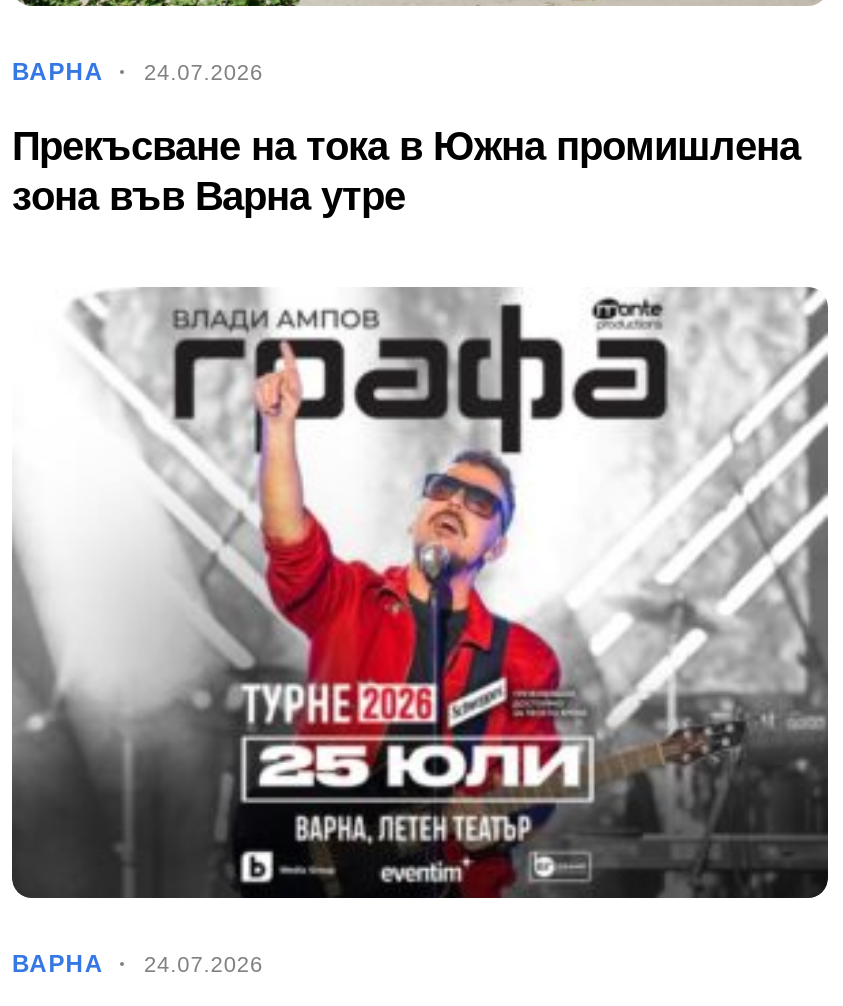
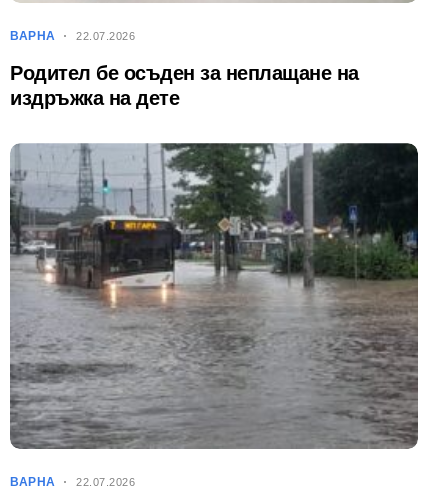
[12,58,263,86] ВАРНА 24.07.2026 -> [10,29,135,43] ВАРНА 22.07.2026
[12,124,800,218] Прекъсване на тока в Южна промишлена | зона във Варна утре -> [10,62,358,109] Родител бе осъден за неплащане на | издръжка на дете
[12,286,830,978] [image] | ВАРНА 24.07.2026 -> [9,142,419,489] [image] | ВАРНА 22.07.2026

